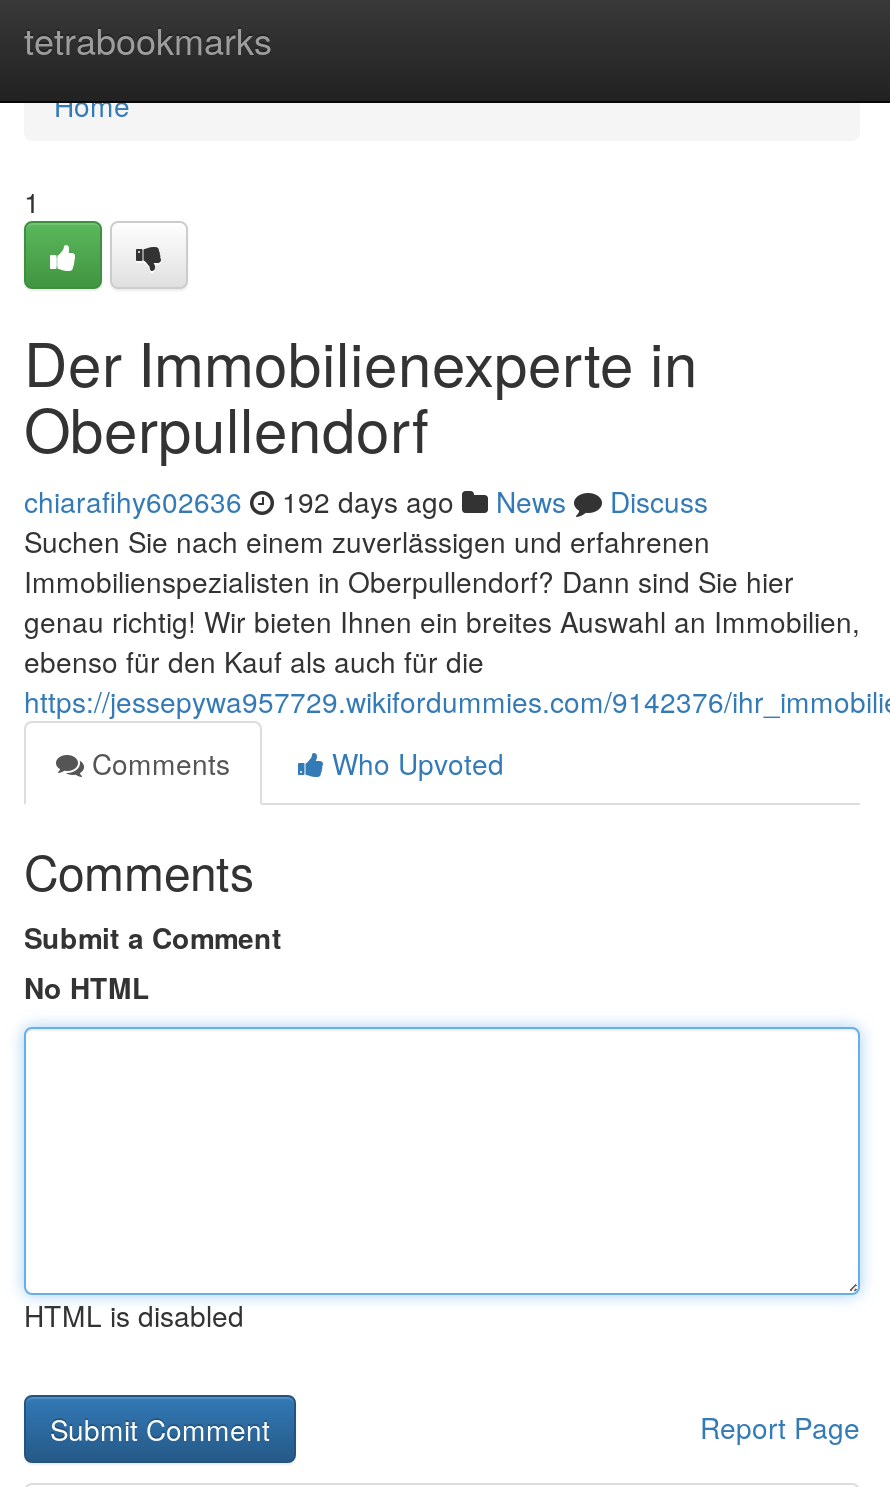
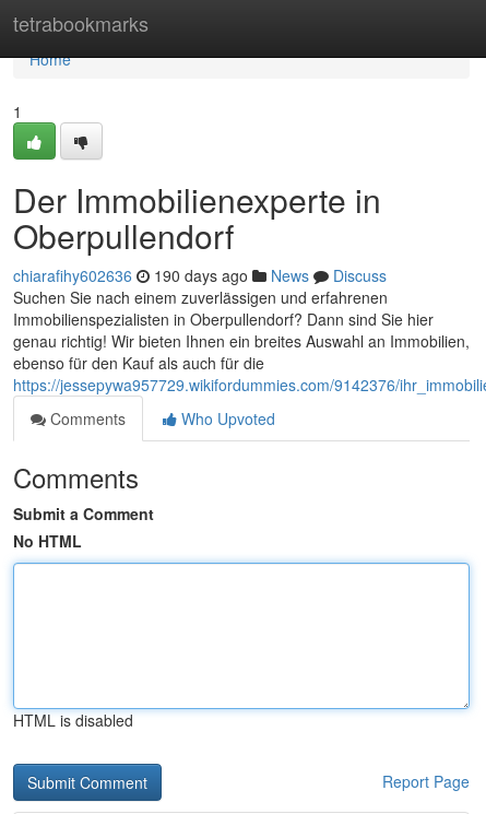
[24,481,708,521] chiarafihy602636 192 days ago News Discuss -> [13,264,387,286] chiarafihy602636 190 days ago News Discuss

